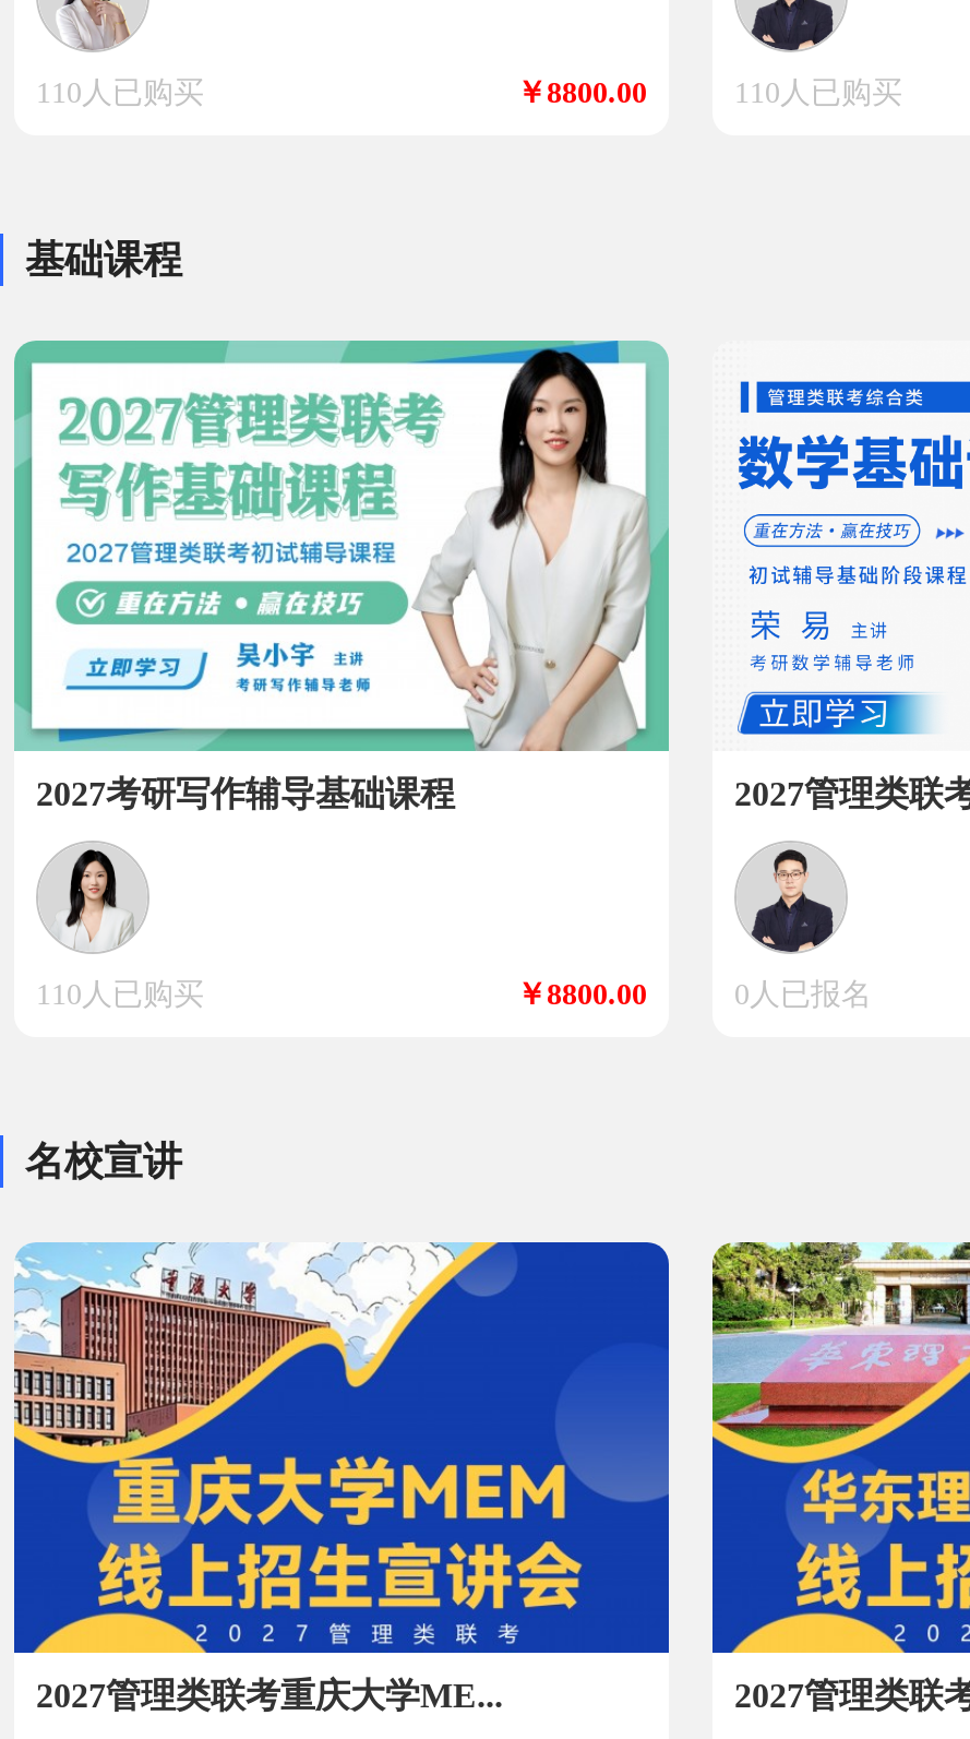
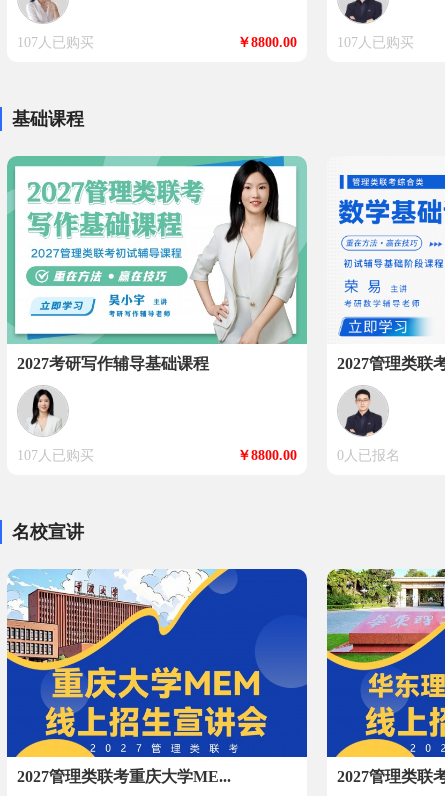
[36,76,204,109] 110人已购买 -> [17,35,94,50] 107人已购买
[734,76,902,109] 110人已购买 -> [337,35,414,50] 107人已购买
[36,978,204,1011] 110人已购买 -> [17,448,94,463] 107人已购买

